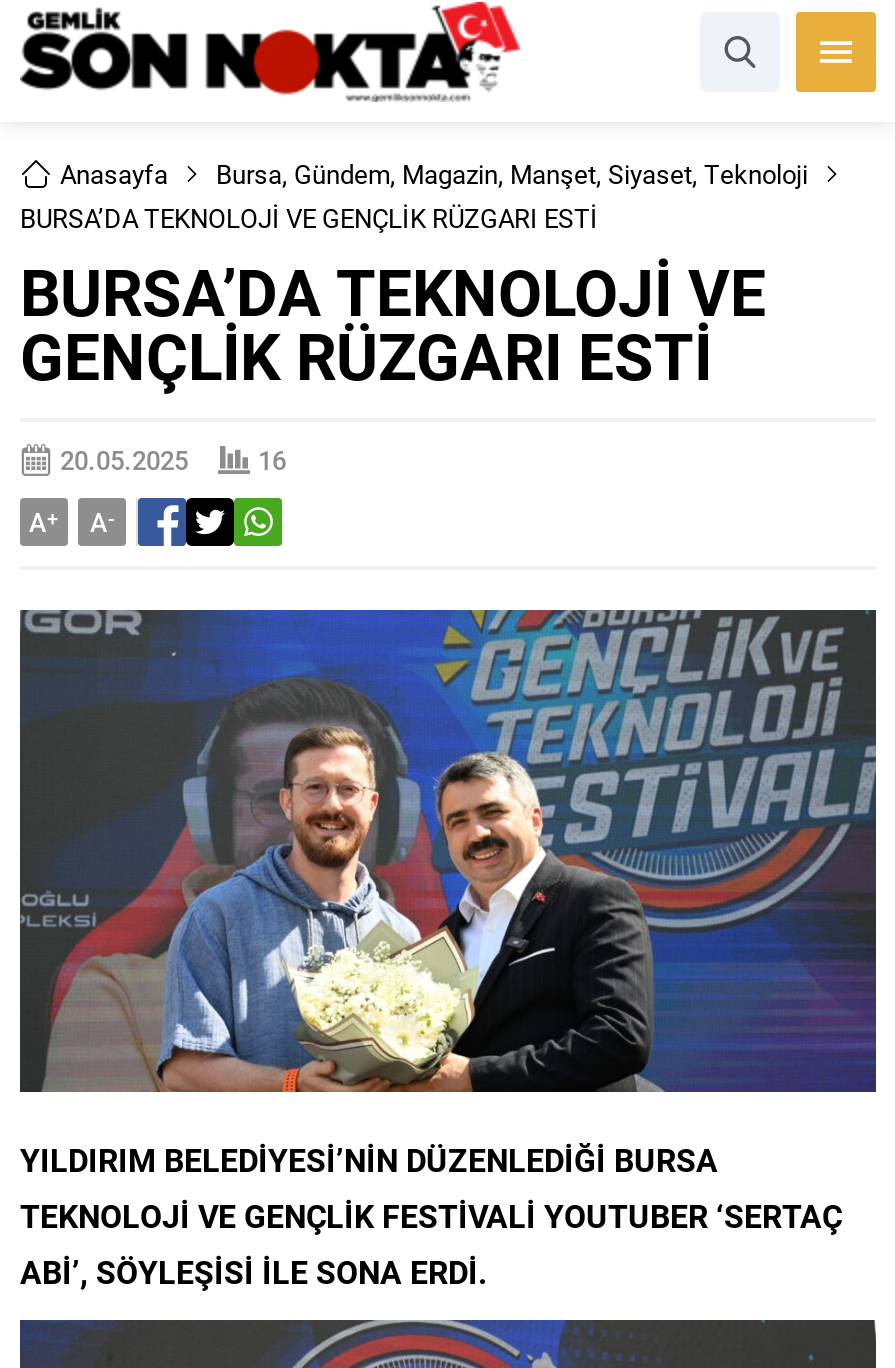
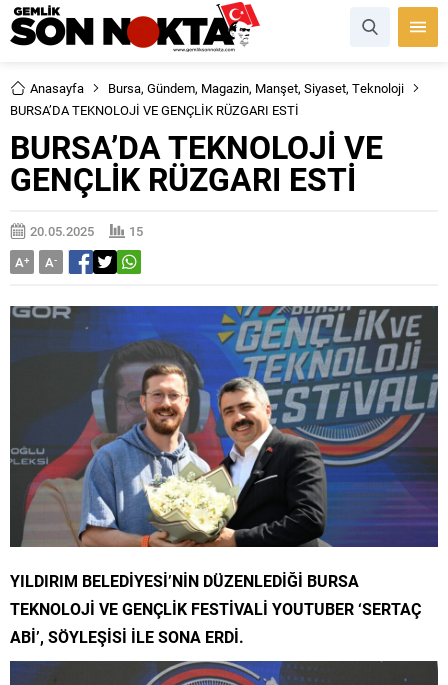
[60,442,286,478] 20.05.2025 16 -> [30,222,143,240] 20.05.2025 15

